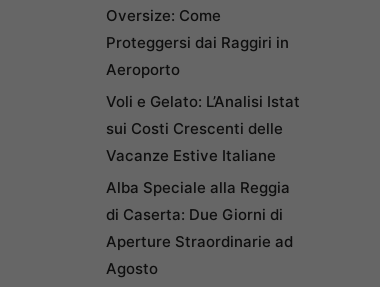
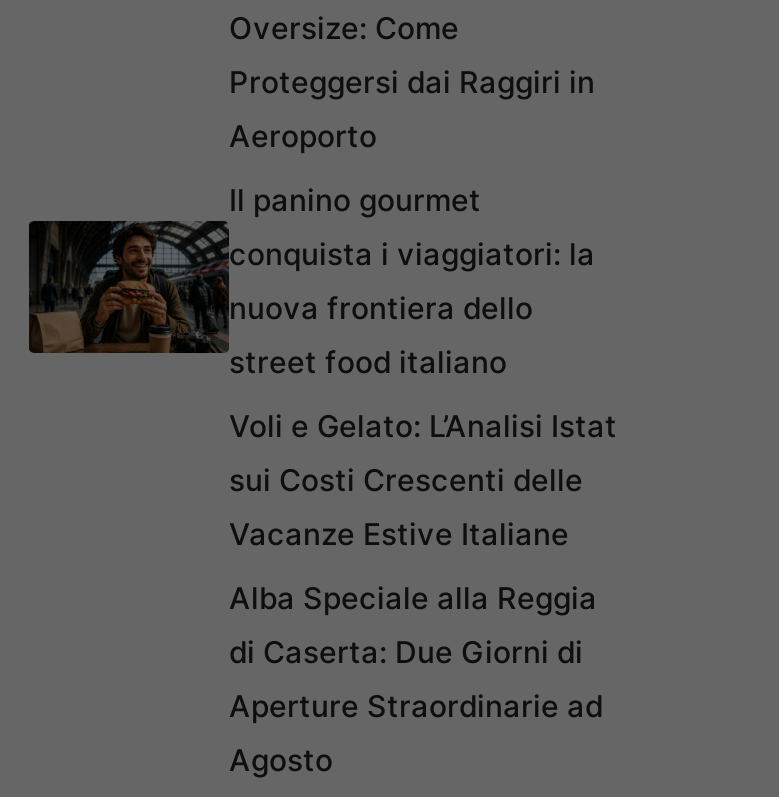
none -> [27,182,595,382] [image] | Il panino gourmet | conquista i viaggiatori: la | nuova frontiera dello | street food italiano

